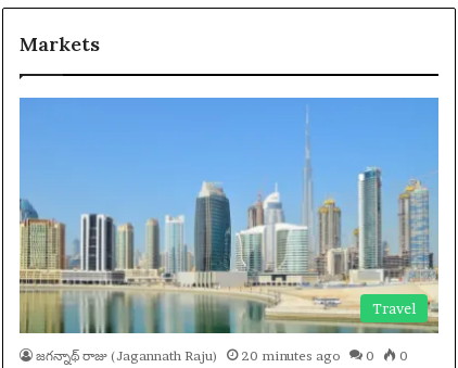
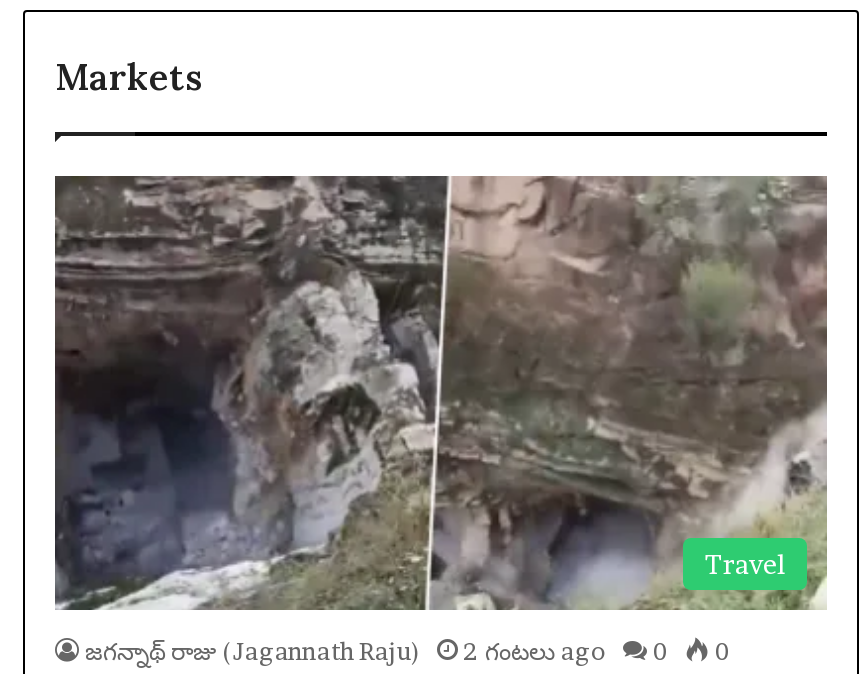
[18,97,440,364] [image] | జగన్నాథ్ రాజు (Jagannath Raju) 20 minutes ago 0 0 -> [53,174,829,667] [image] | జగన్నాథ్ రాజు (Jagannath Raju) 2 గంటలు ago 0 0

